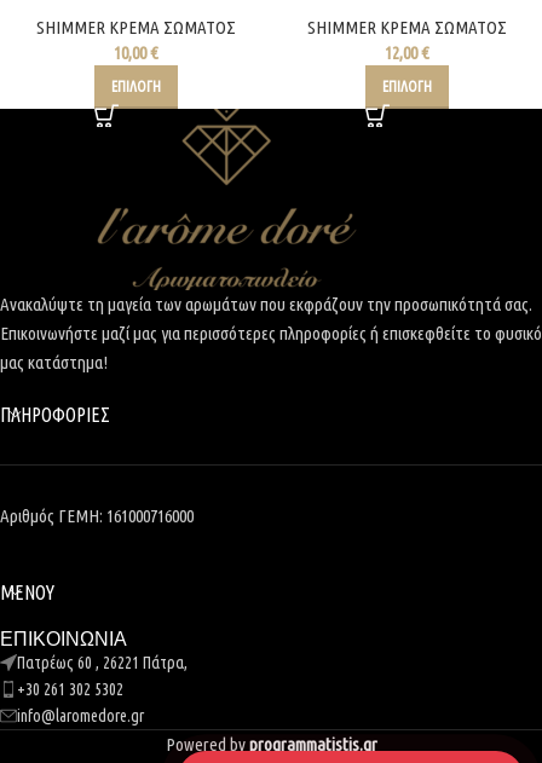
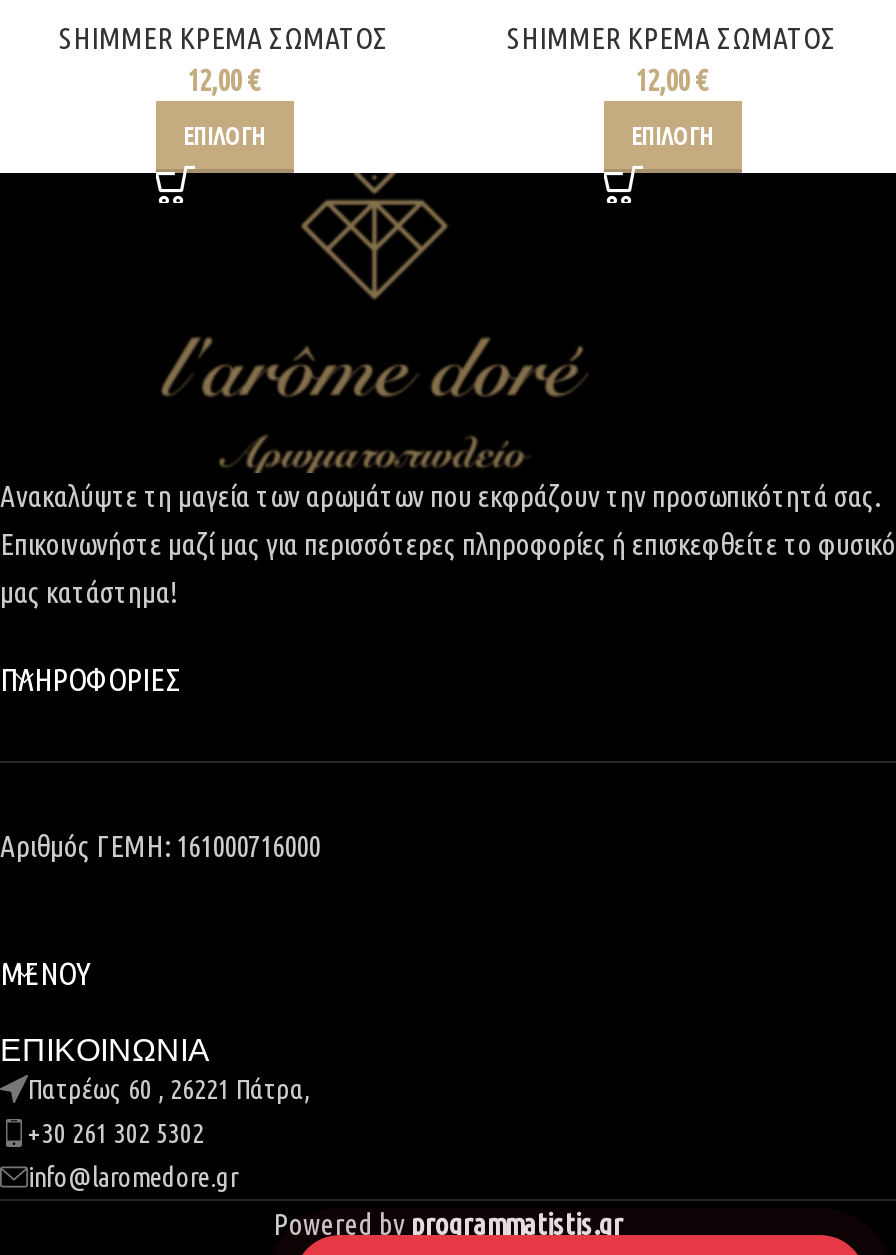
[113,42,158,63] 10,00 € -> [187,63,261,97] 12,00 €

